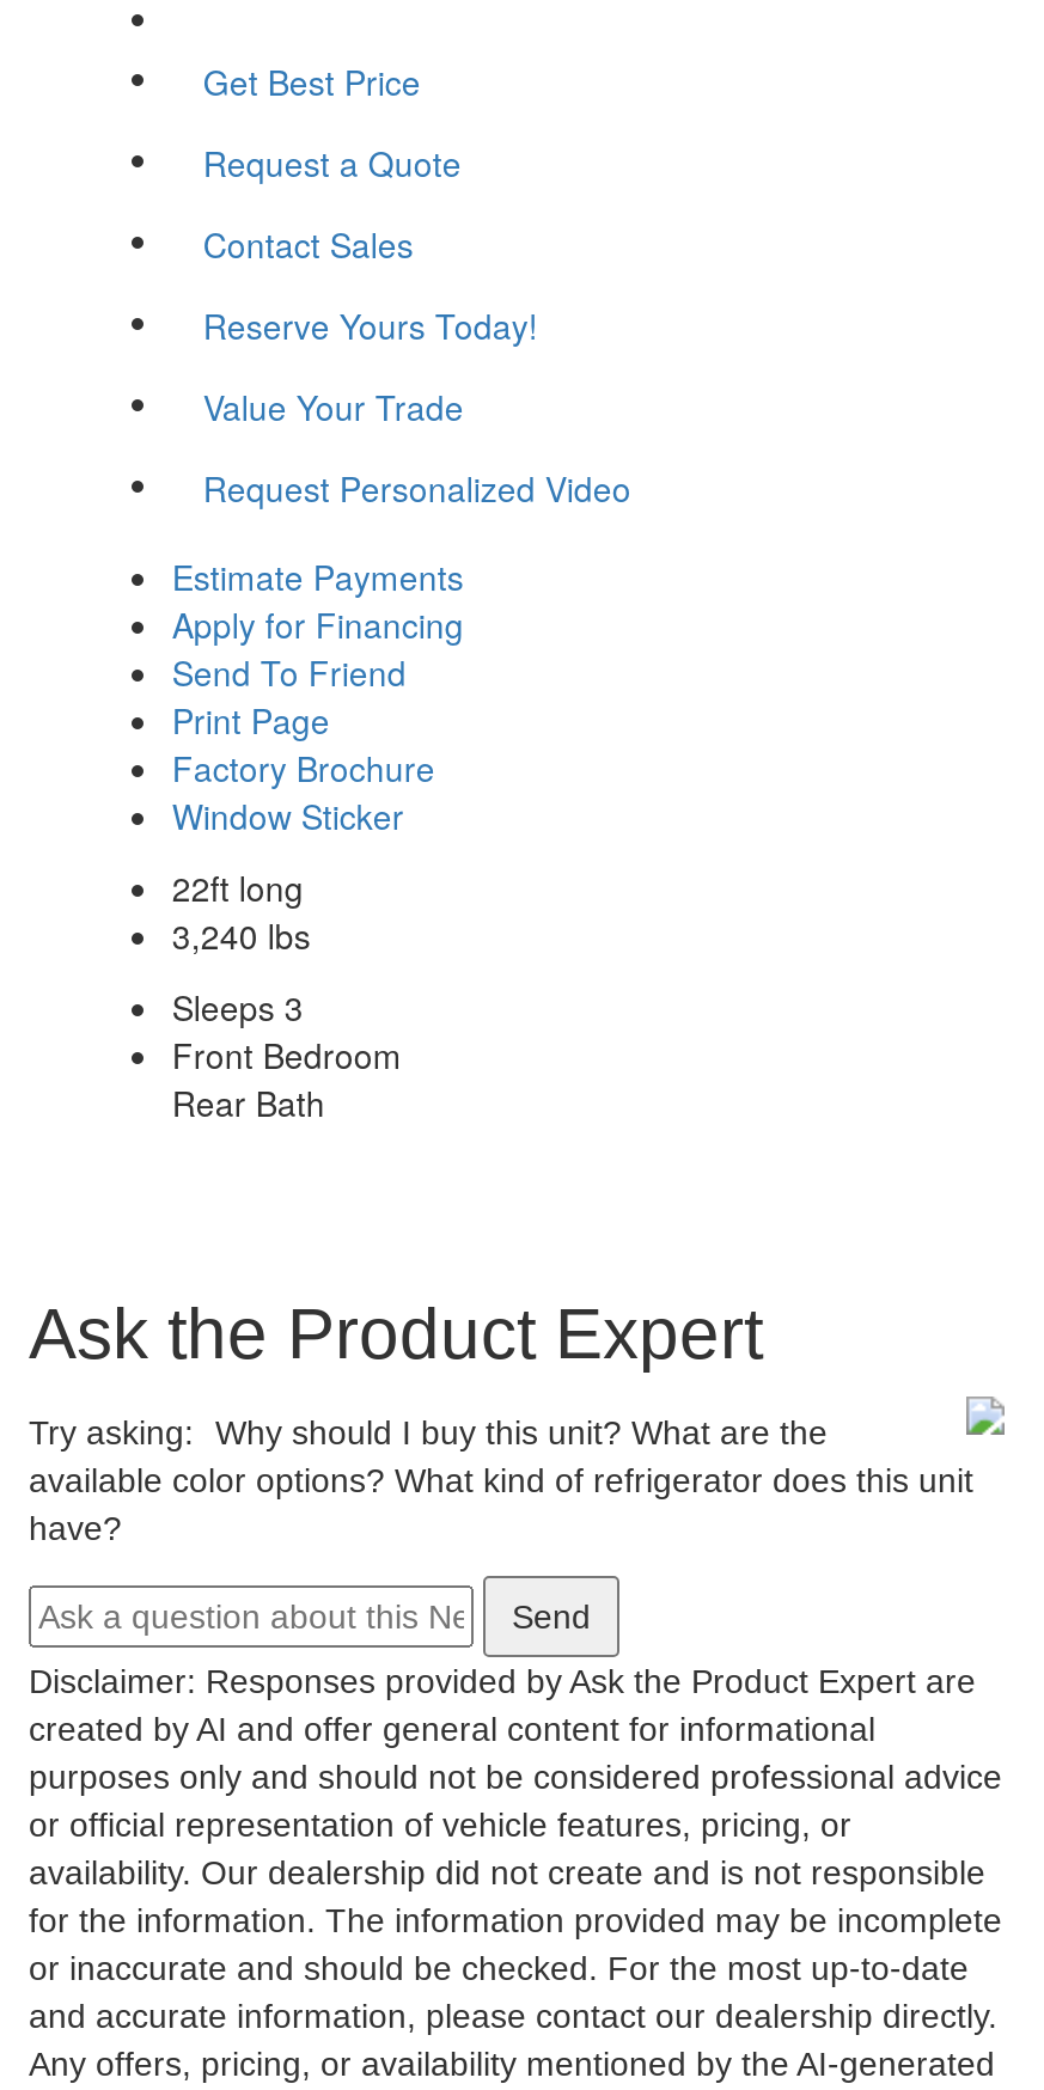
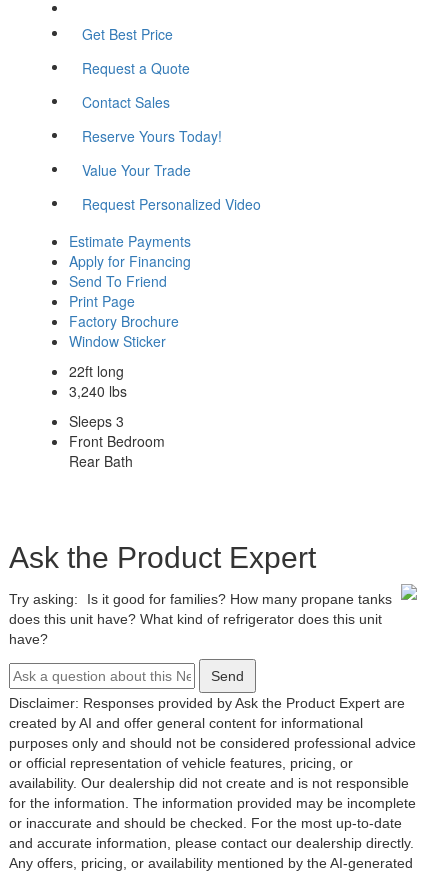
[29,1413,973,1499] Try asking: Why should I buy this unit? What are the | available color options? What kind of refrigerator does this unit -> [9,591,392,627] Try asking: Is it good for families? How many propane tanks | does this unit have? What kind of refrigerator does this unit

